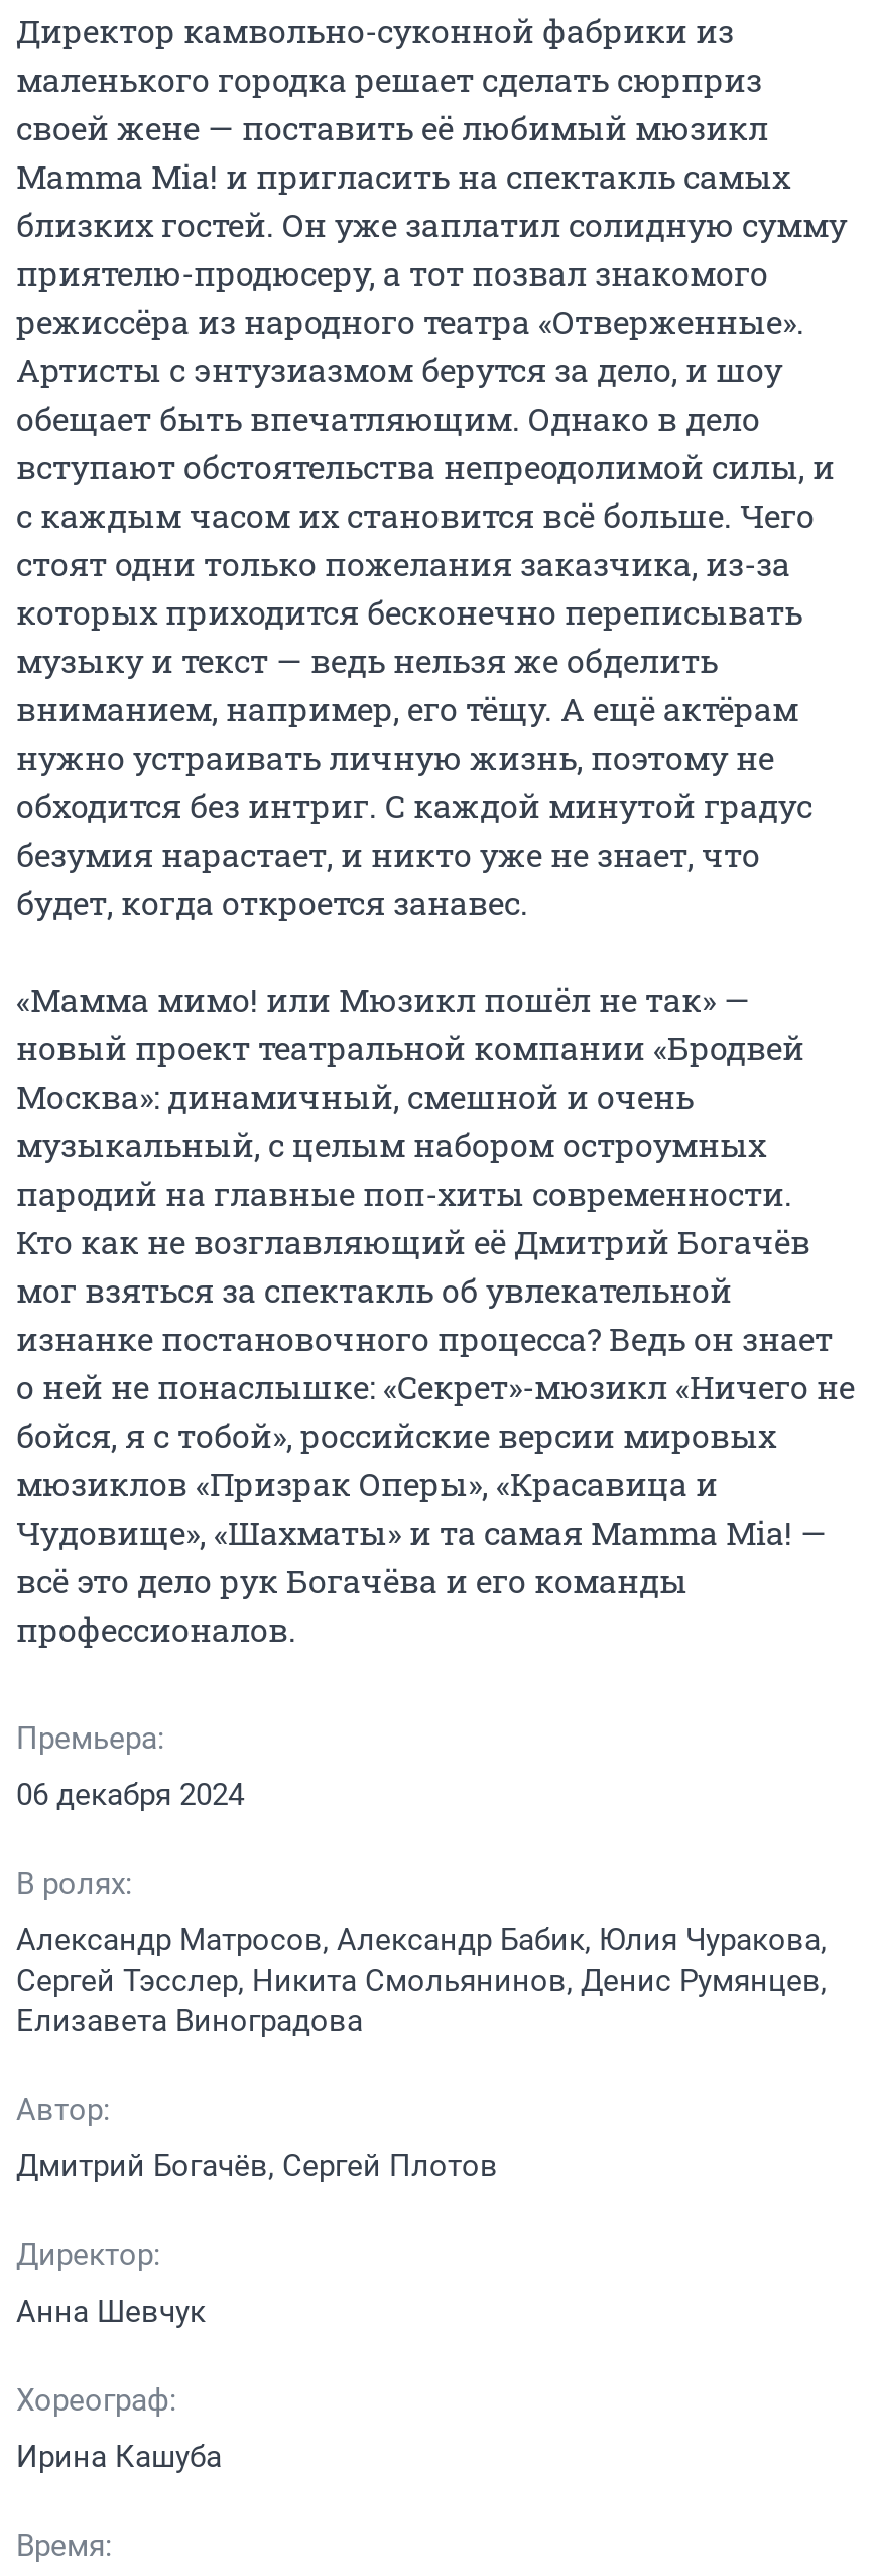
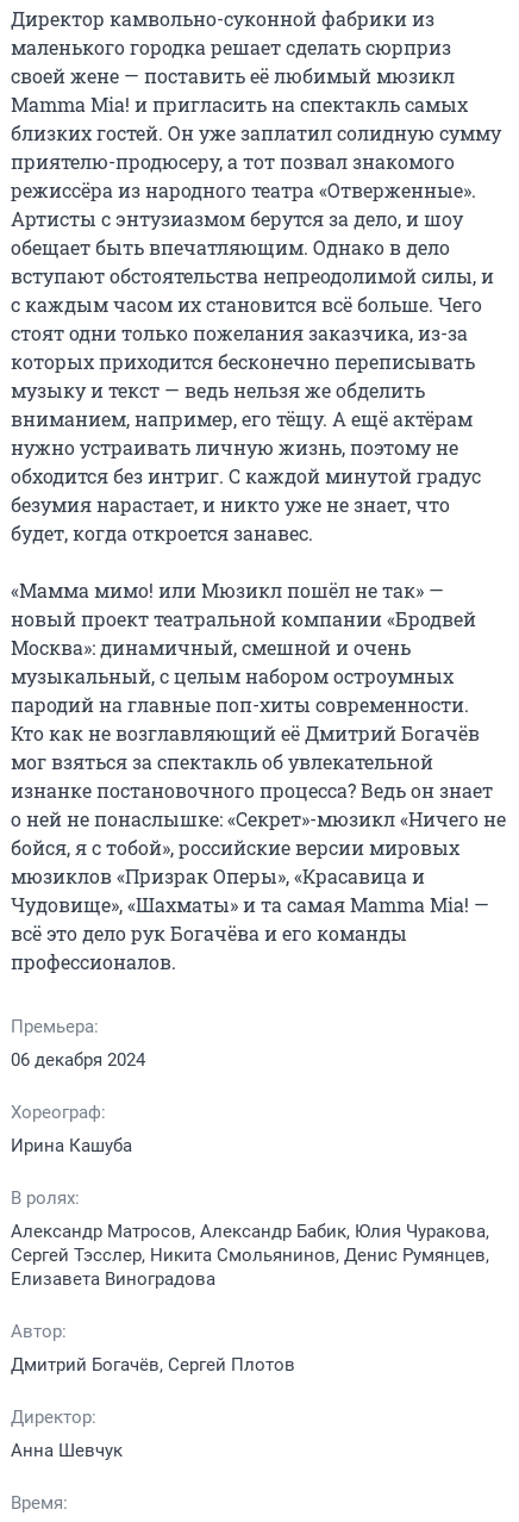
moved [16,1866,827,2331] -> [11,1188,489,1462]: В ролях: | Александр Матросов, Александр Бабик, Юлия Чуракова, | Сергей Тэсслер, Никита Смольянинов, Денис Румянцев, | Елизавета Виноградова | Автор: | Дмитрий Богачёв, Сергей Плотов | Директор: | Анна Шевчук
moved [16,2383,222,2476] -> [11,1102,132,1157]: Хореограф: | Ирина Кашуба

